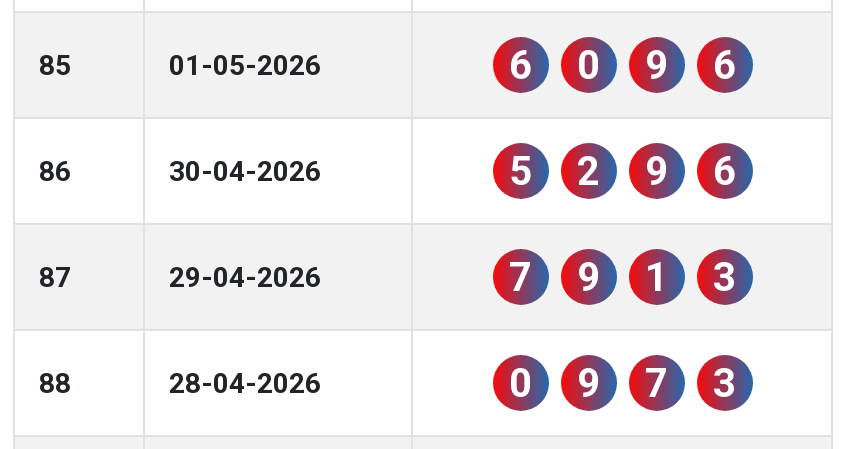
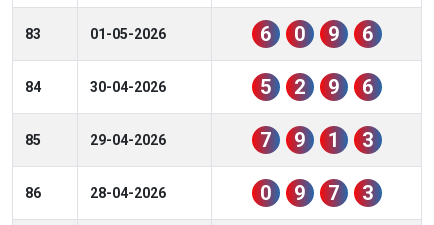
[39,48,71,80] 85 -> [25,26,41,42] 83
[39,154,71,186] 86 -> [25,79,41,95] 84
[39,260,71,292] 87 -> [25,132,41,148] 85
[39,366,71,398] 88 -> [25,185,41,201] 86

